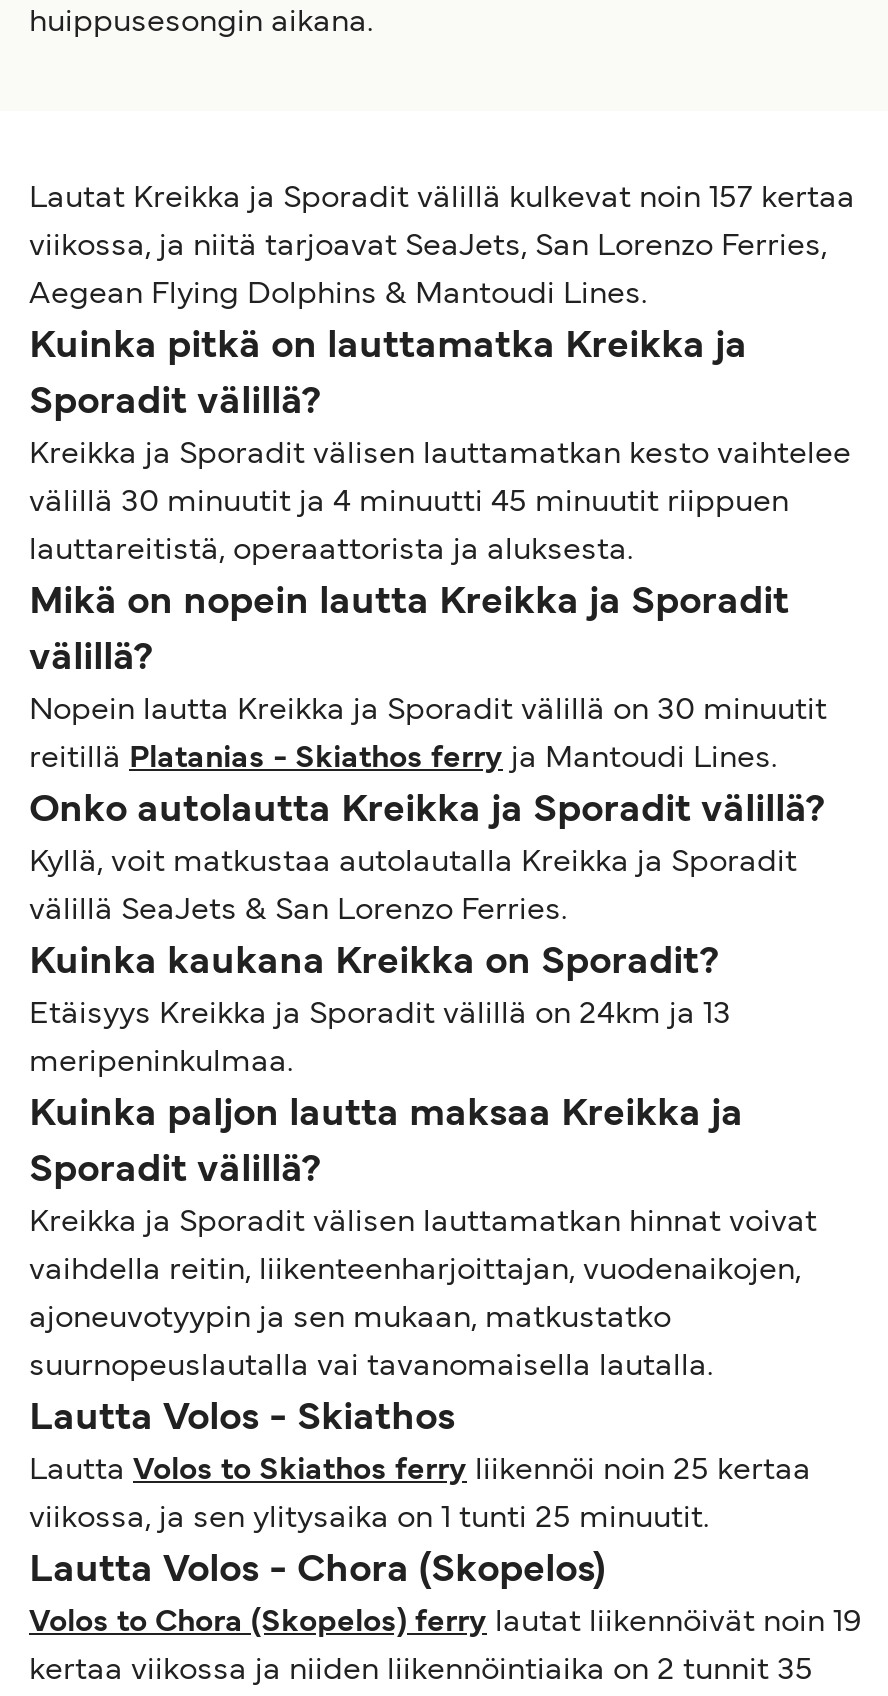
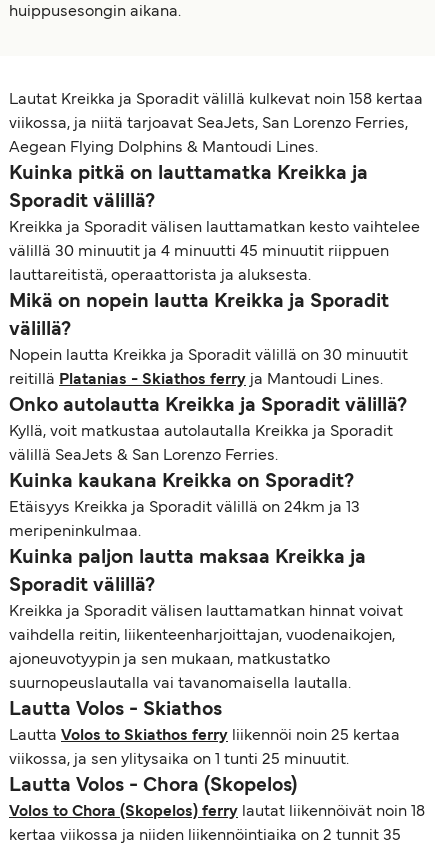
[29,186,855,214] Lautat Kreikka ja Sporadit välillä kulkevat noin 157 kertaa -> [9,93,423,107] Lautat Kreikka ja Sporadit välillä kulkevat noin 158 kertaa
[29,1610,861,1638] Volos to Chora (Skopelos) ferry lautat liikennöivät noin 19 -> [9,805,425,819] Volos to Chora (Skopelos) ferry lautat liikennöivät noin 18

